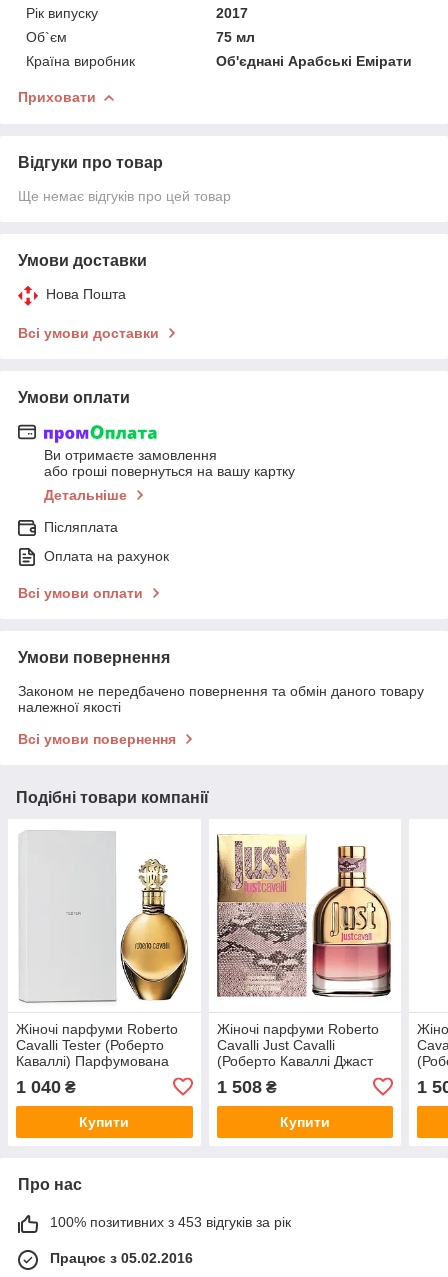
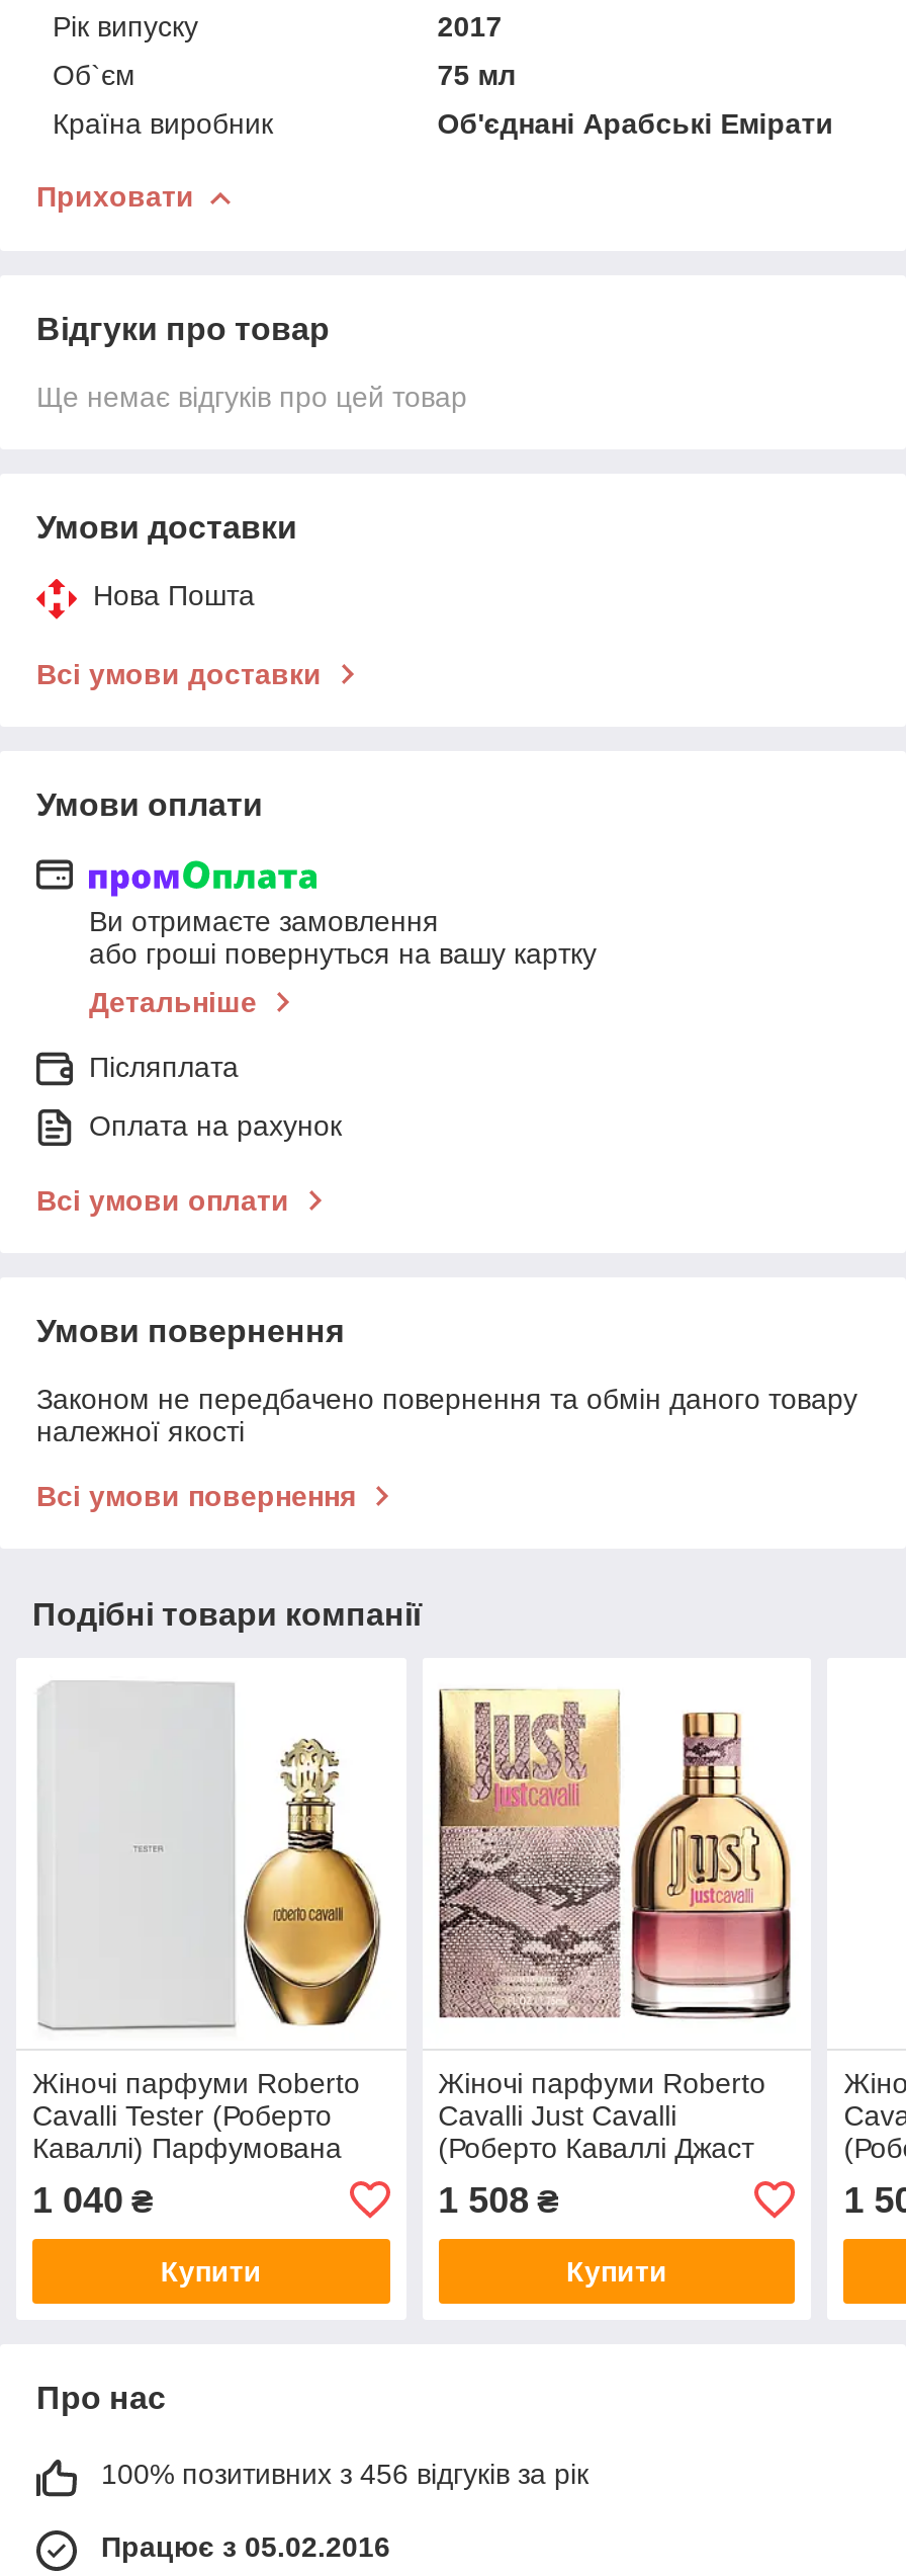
[50,1214,291,1230] 100% позитивних з 453 відгуків за рік -> [101,2457,588,2490] 100% позитивних з 456 відгуків за рік

